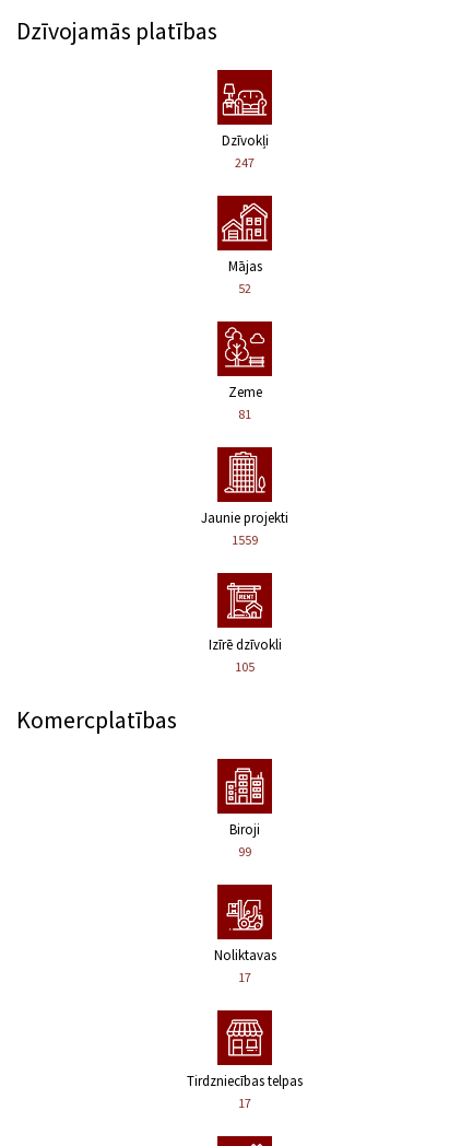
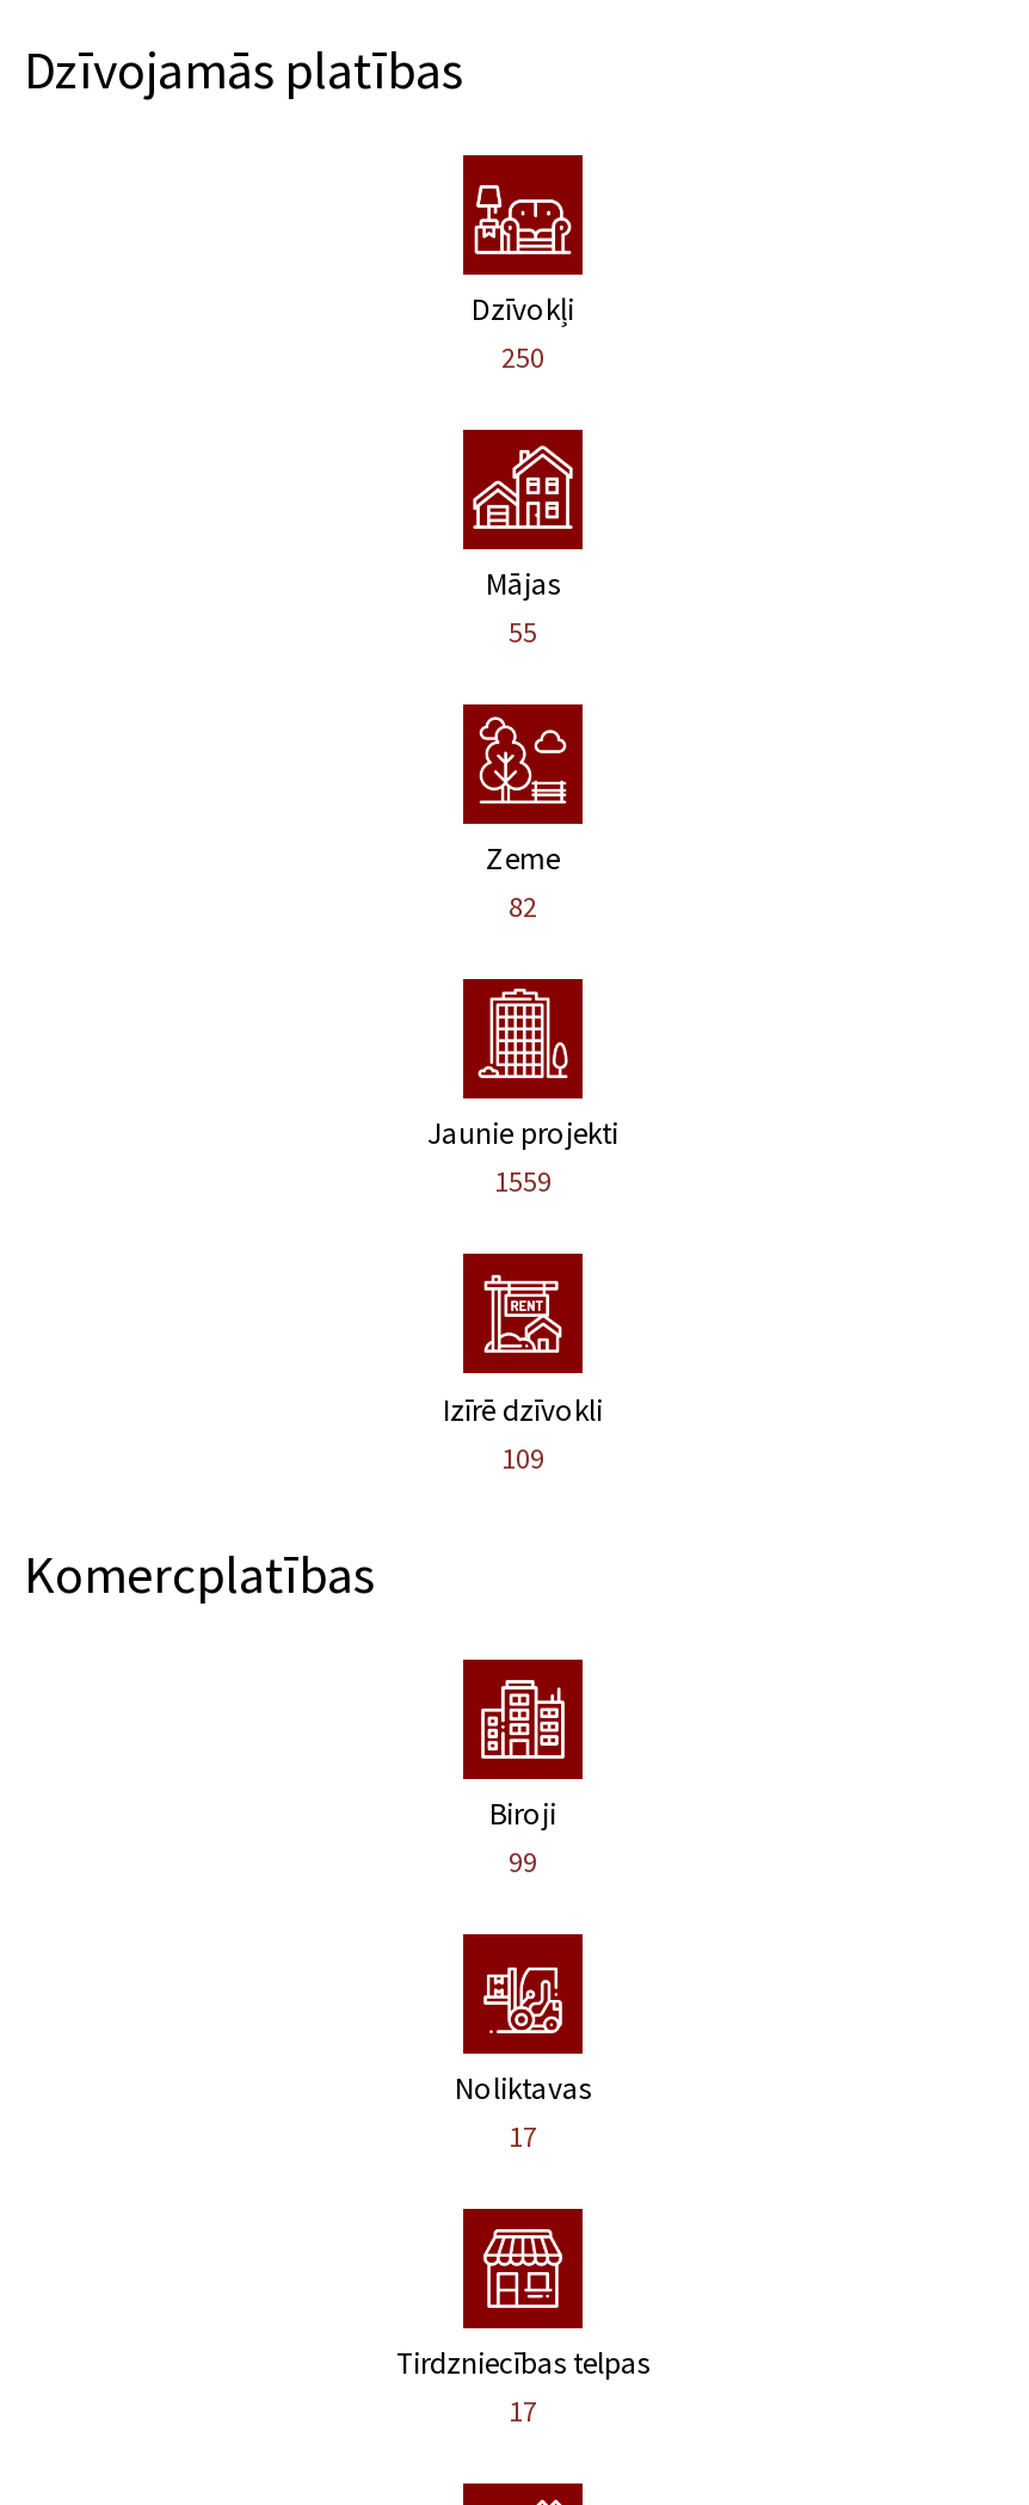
[235,154,255,170] 247 -> [501,339,544,375] 250
[238,280,251,296] 52 -> [509,614,537,650] 55
[238,406,251,422] 81 -> [509,889,537,925] 82
[235,658,255,674] 105 -> [501,1439,544,1475] 109

